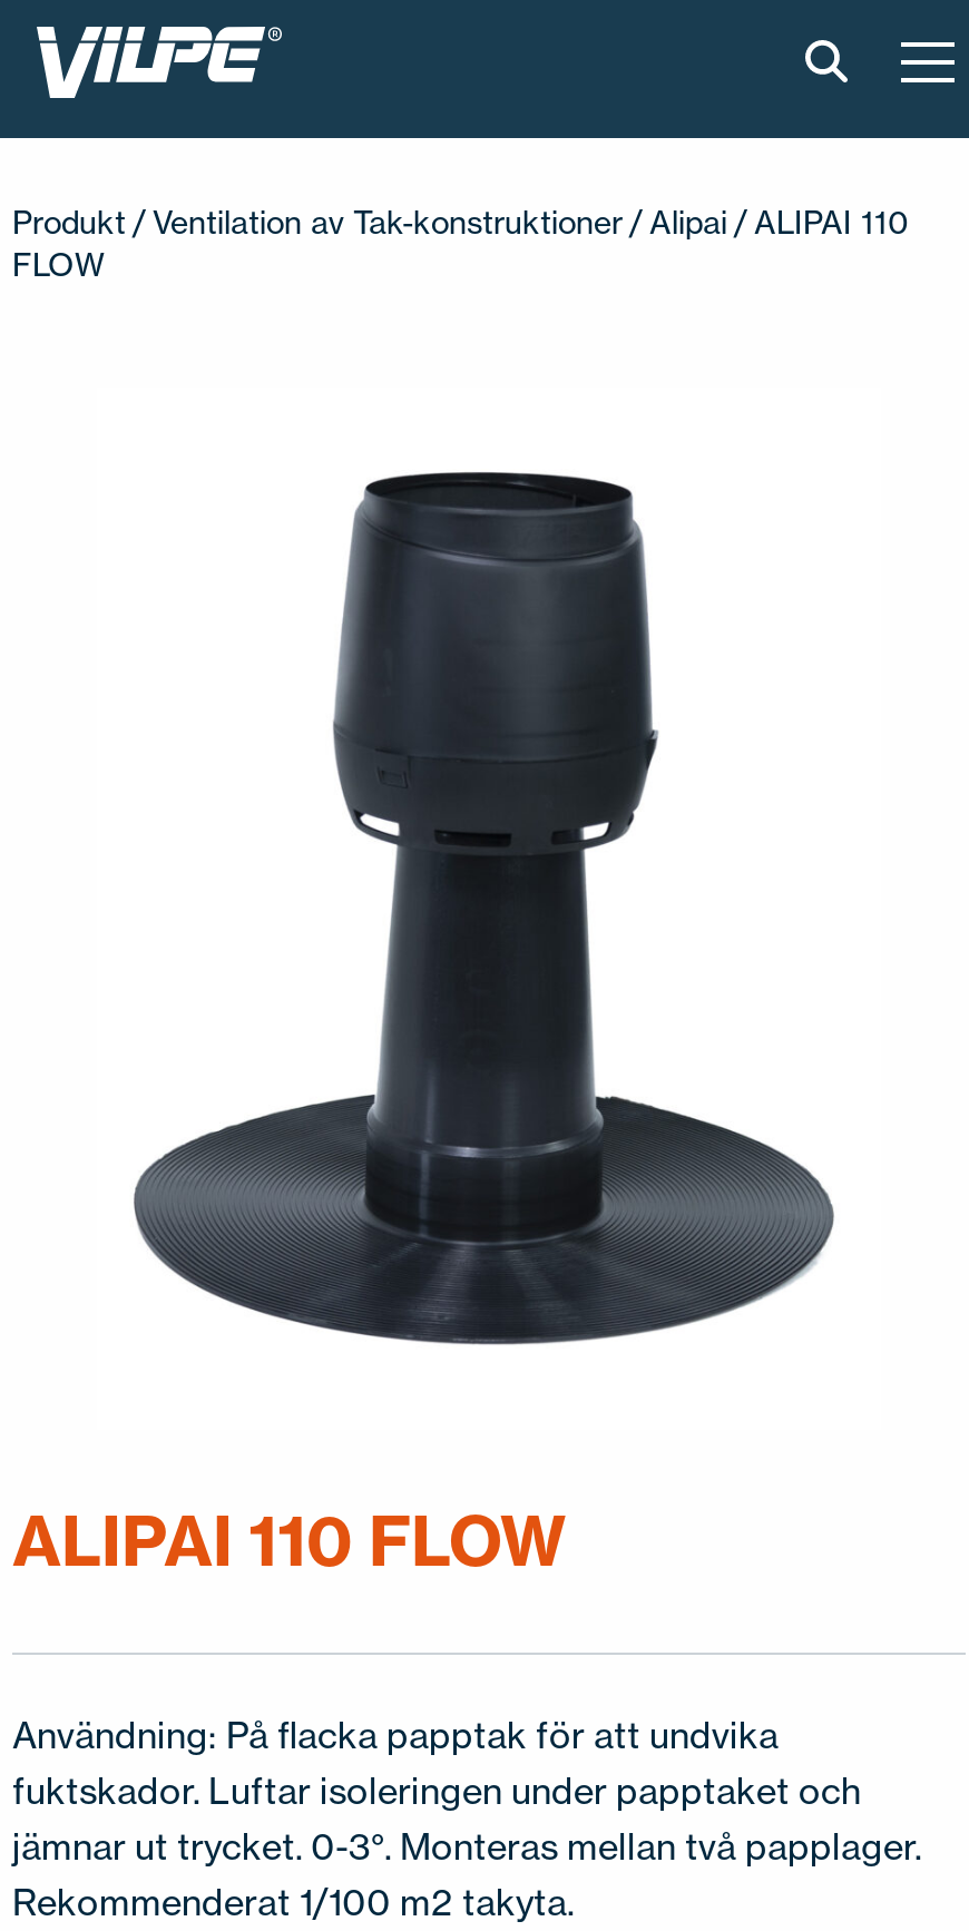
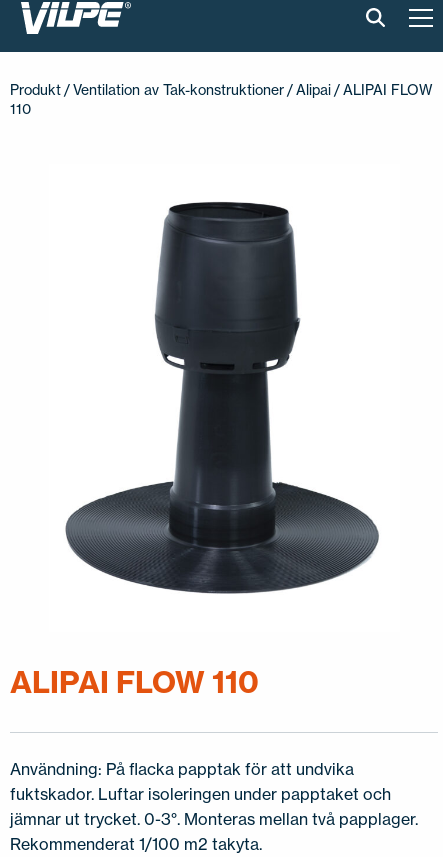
[12,203,908,283] Produkt / Ventilation av Tak-konstruktioner / Alipai / ALIPAI 110 | FLOW -> [10,81,433,117] Produkt / Ventilation av Tak-konstruktioner / Alipai / ALIPAI FLOW | 110
[12,1499,567,1584] ALIPAI 110 FLOW -> [10,663,259,701] ALIPAI FLOW 110

